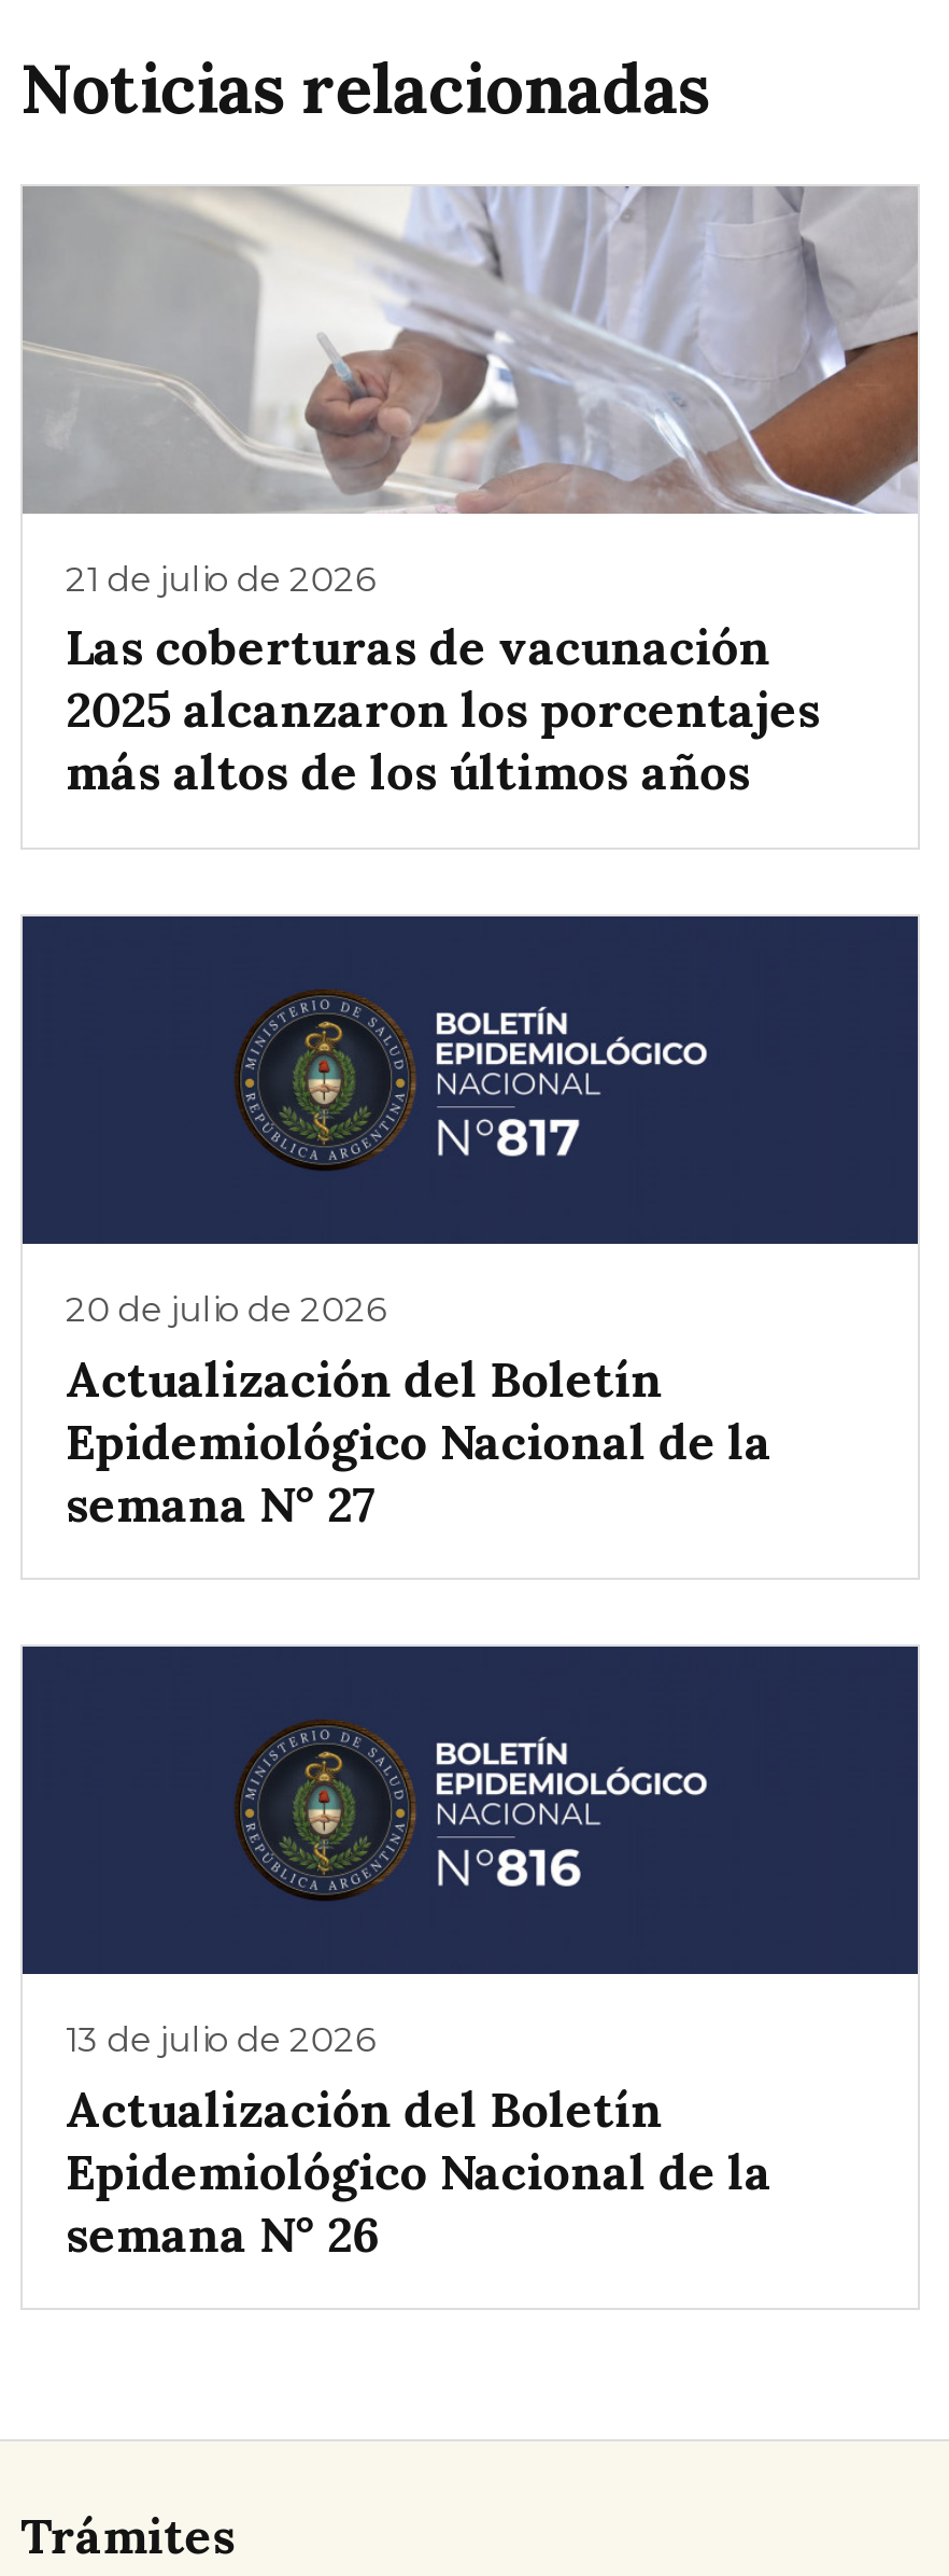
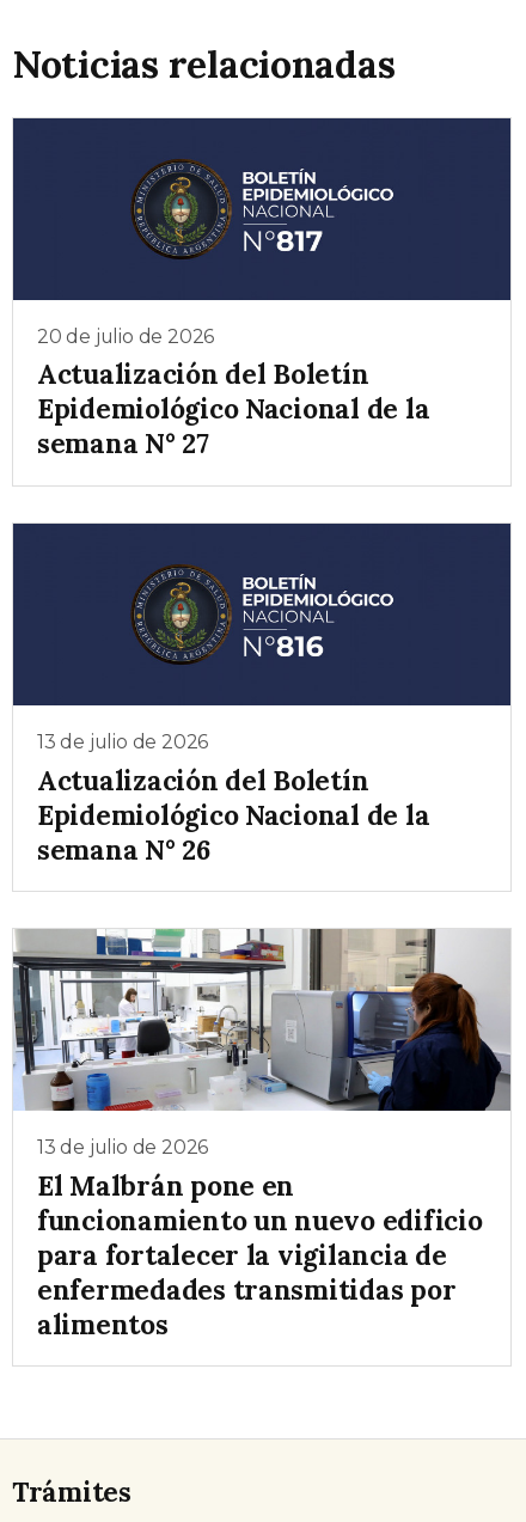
[23,184,920,803] [image] | 21 de julio de 2026 | Las coberturas de vacunación | 2025 alcanzaron los porcentajes | más altos de los últimos años -> none
moved [231,985,700,1175] -> [129,157,390,262]: [image]
moved [66,1289,772,2264] -> [37,325,430,866]: [image] | 20 de julio de 2026 | Actualización del Boletín | ... | Epidemiológico Nacional de la | semana N° 26
none -> [12,928,512,1341] [image] | 13 de julio de 2026 | El Malbrán pone en | funcionamiento un nuevo edificio | para fortalecer la vigilancia de | enfermedades transmitidas por | alimentos

